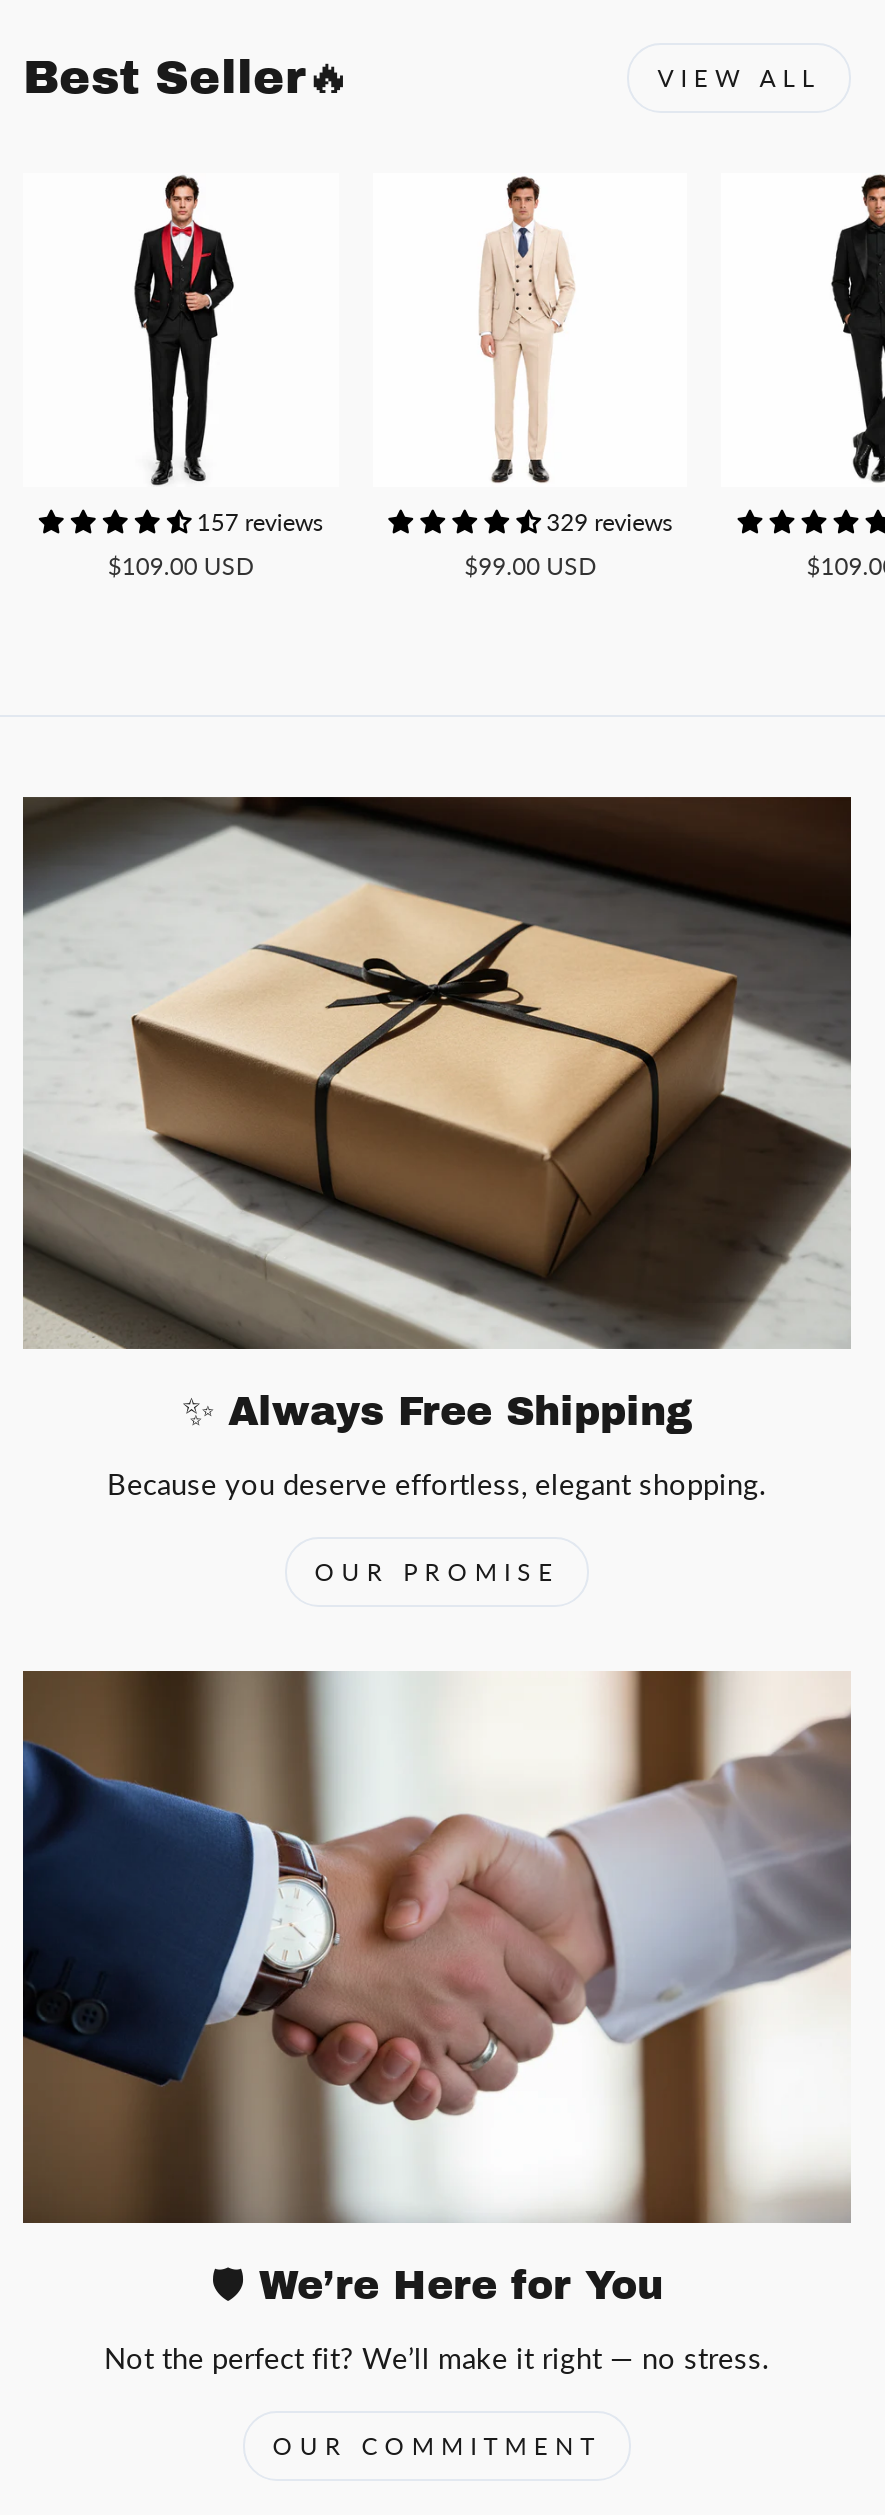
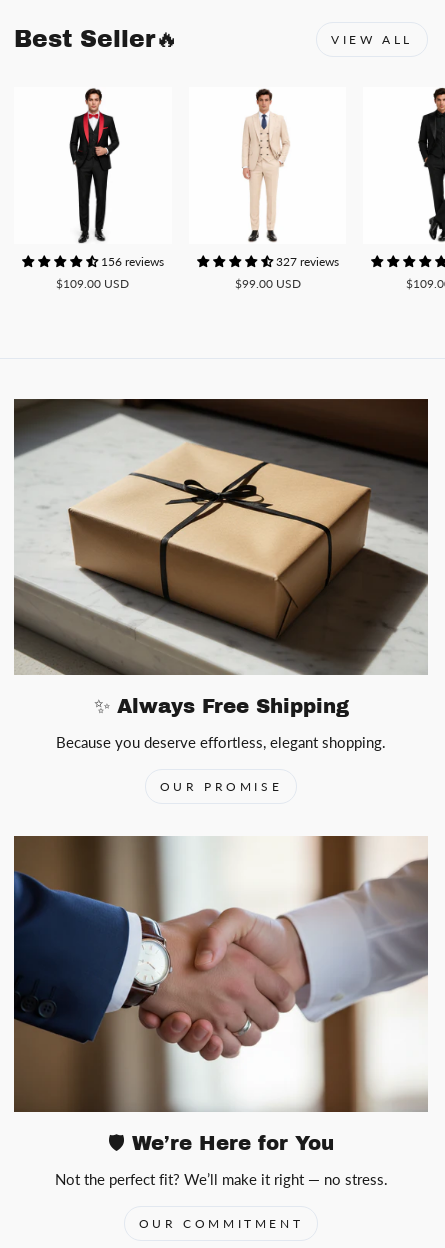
[197,508,323,538] 157 reviews -> [101,254,164,269] 156 reviews
[546,508,672,538] 329 reviews -> [276,254,339,269] 327 reviews

